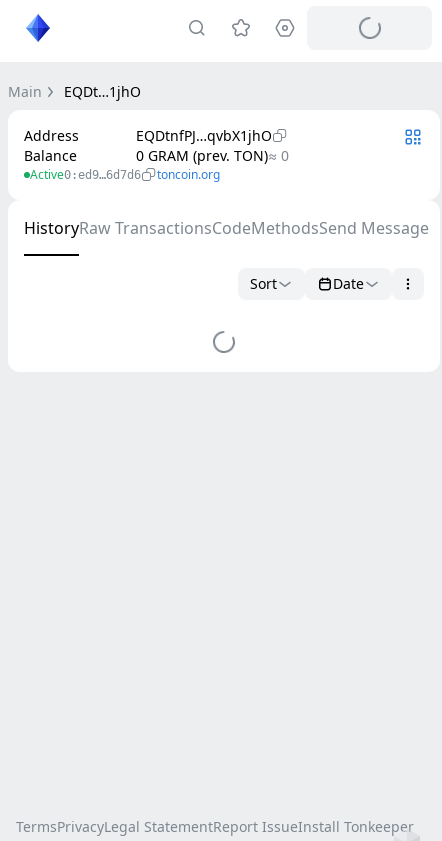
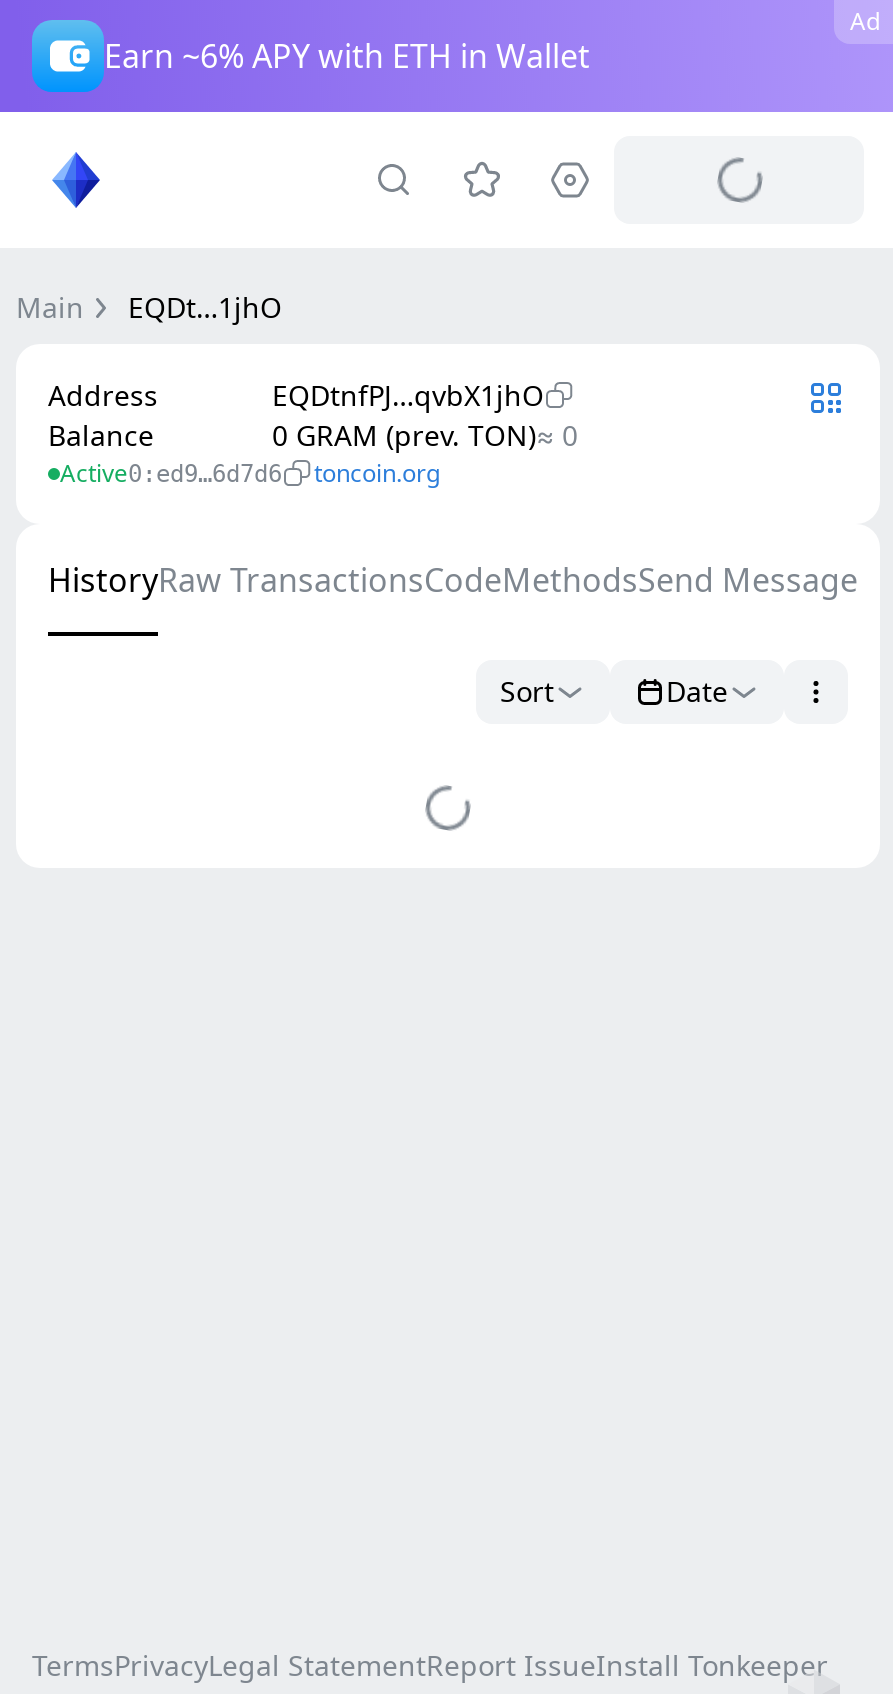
none -> [104,34,590,78] Earn ~6% APY with ETH in Wallet
none -> [850,4,880,38] Ad
moved [8,82,429,293] -> [16,288,858,710]: Main | EQDt…1jhO | Address | ... | Sort | Date

